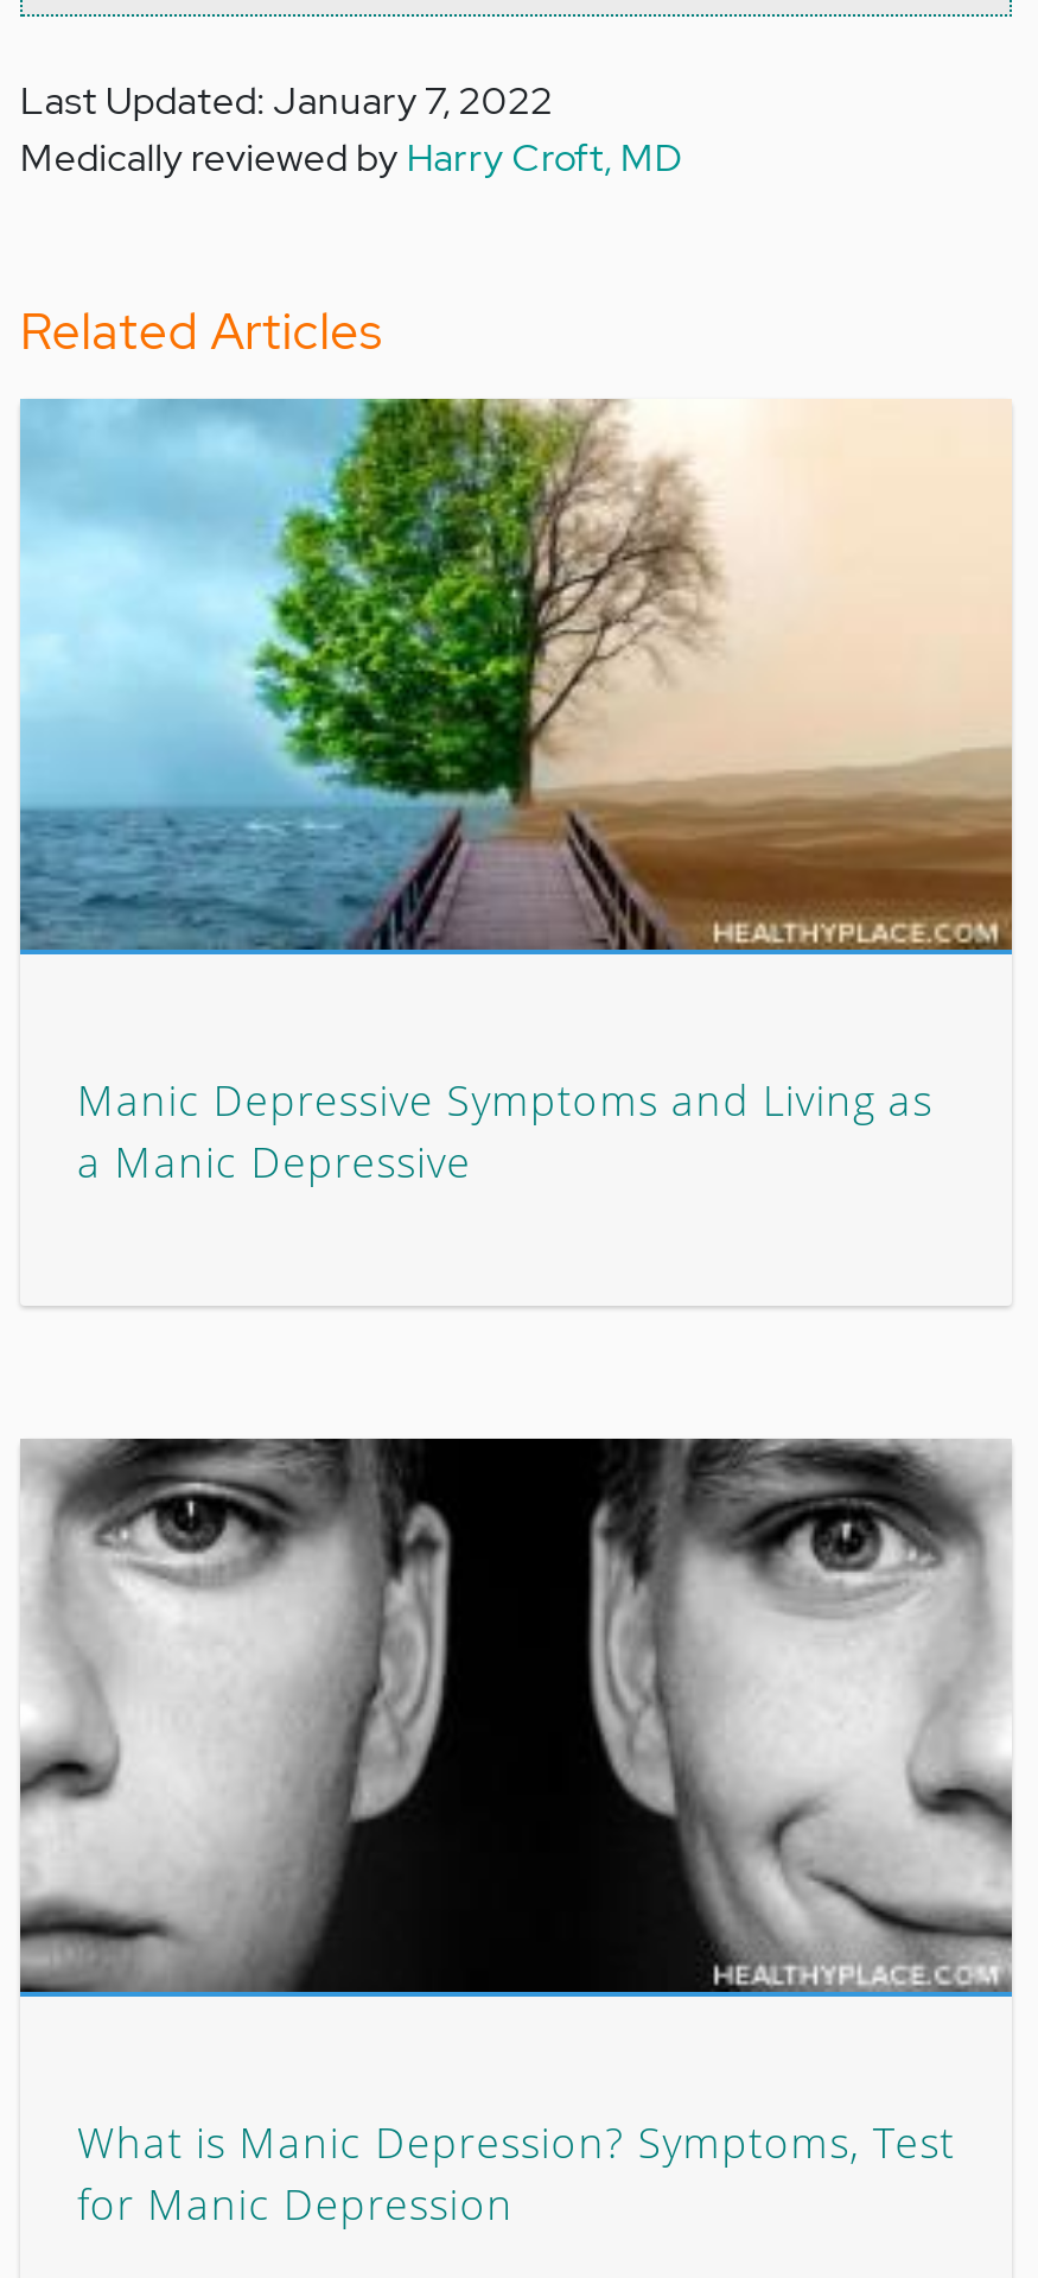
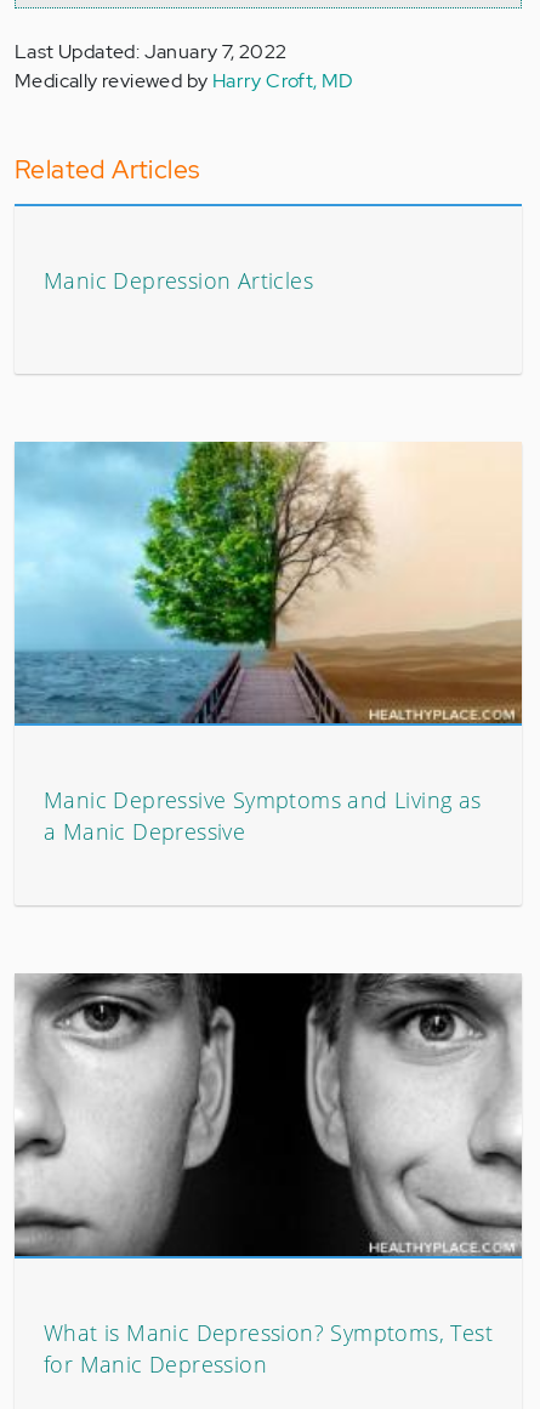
none -> [44,266,313,295] Manic Depression Articles

